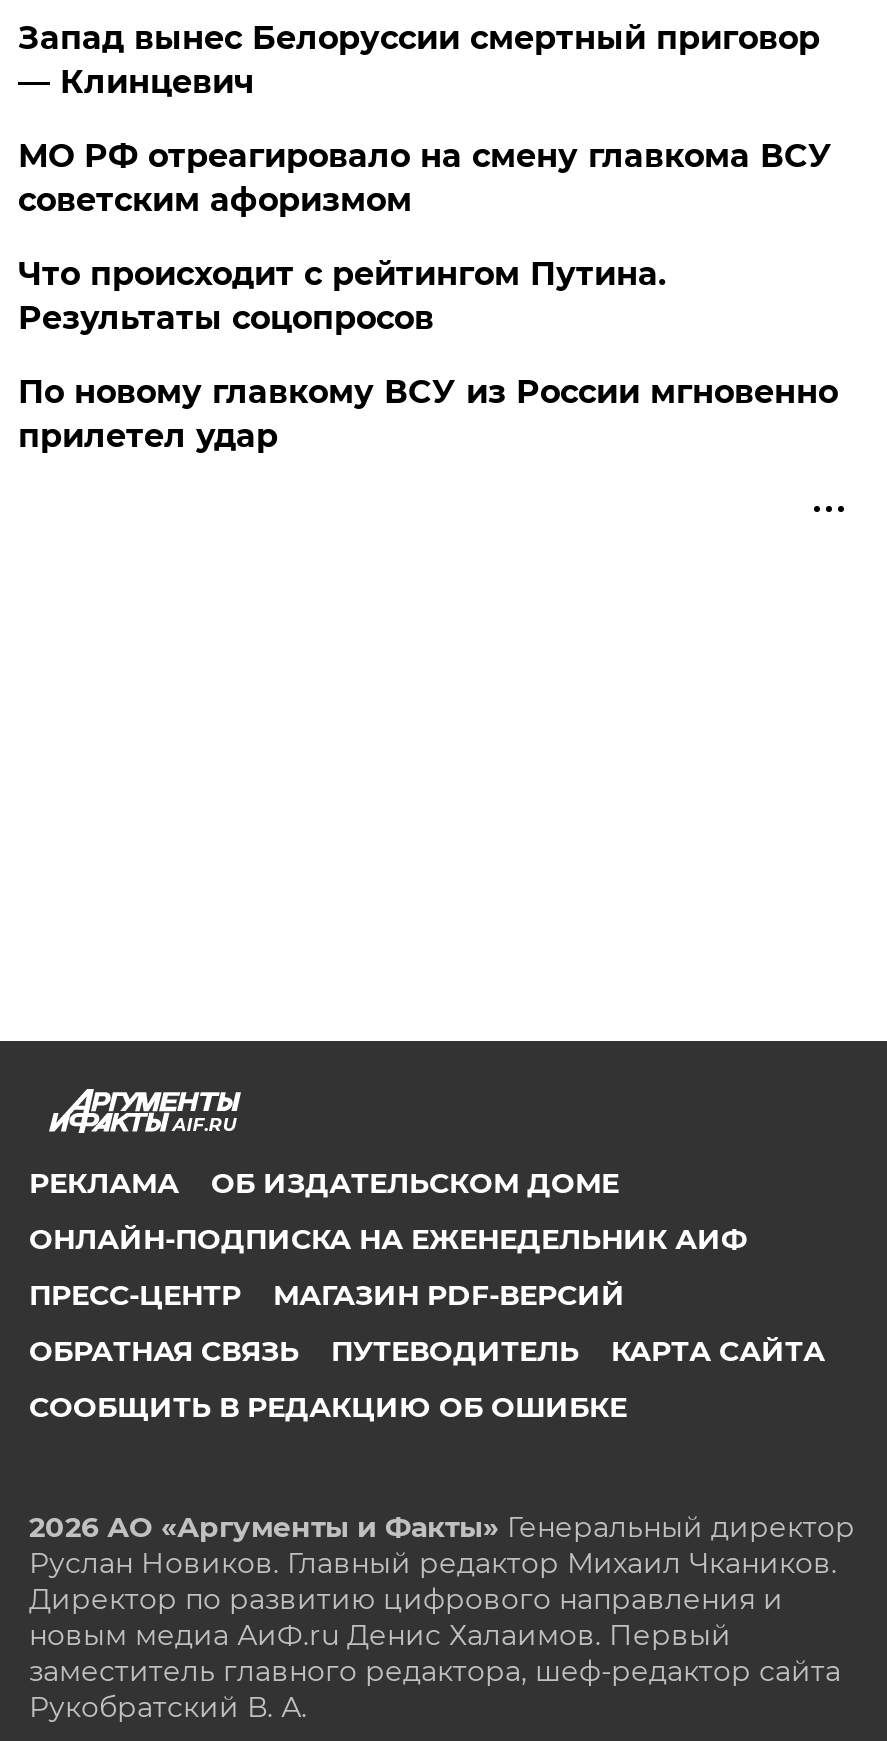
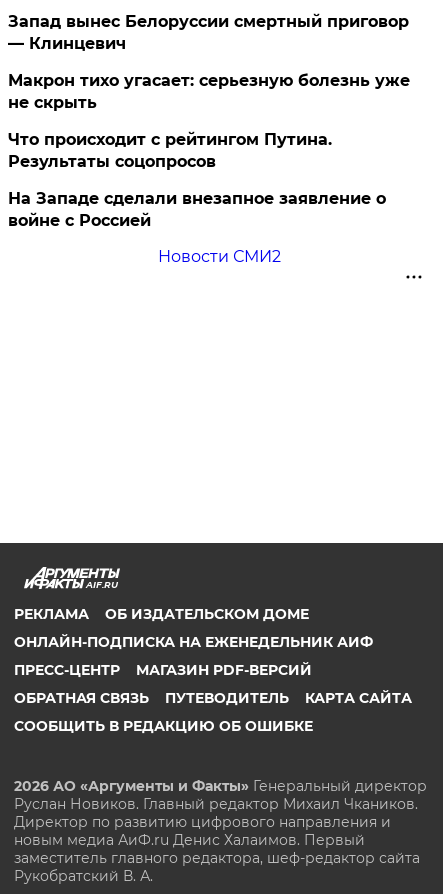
[18,137,832,219] МО РФ отреагировало на смену главкома ВСУ | советским афоризмом -> [8,71,410,112] Макрон тихо угасает: серьезную болезнь уже | не скрыть
[18,373,838,455] По новому главкому ВСУ из России мгновенно | прилетел удар -> [8,189,386,266] На Западе сделали внезапное заявление о | войне с Россией | Новости СМИ2

